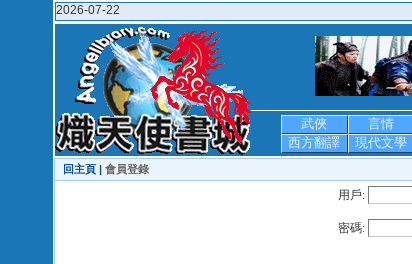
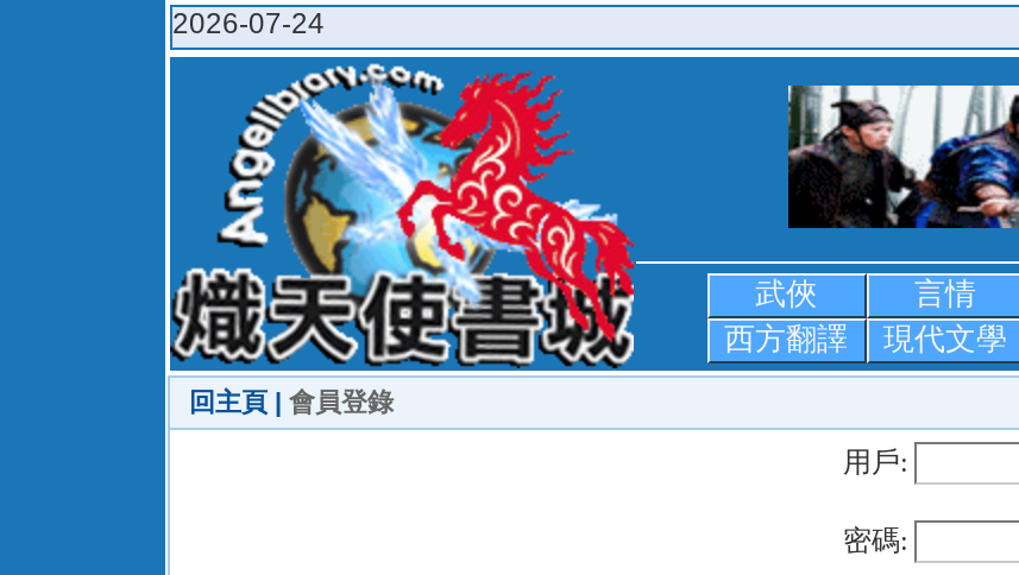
[56,3,120,17] 2026-07-22 -> [172,7,325,40] 2026-07-24

